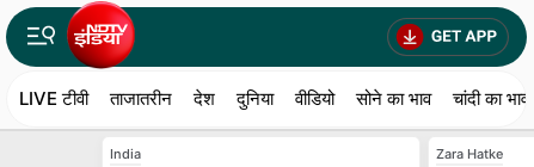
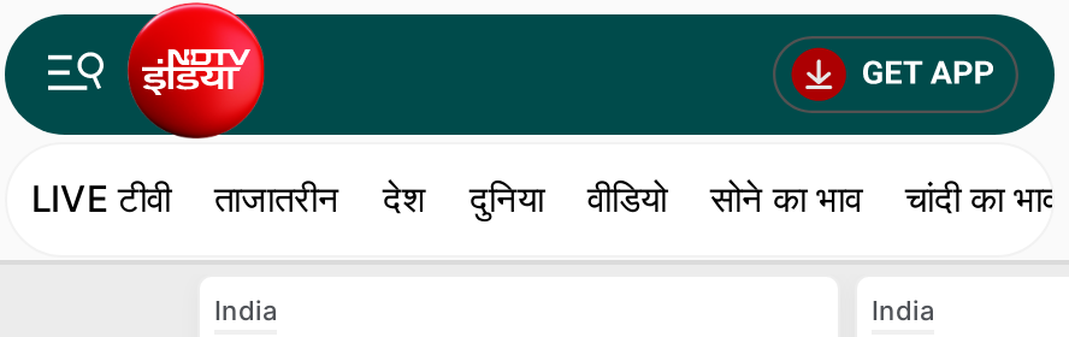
[436,146,503,162] Zara Hatke -> [872,294,934,327] India

